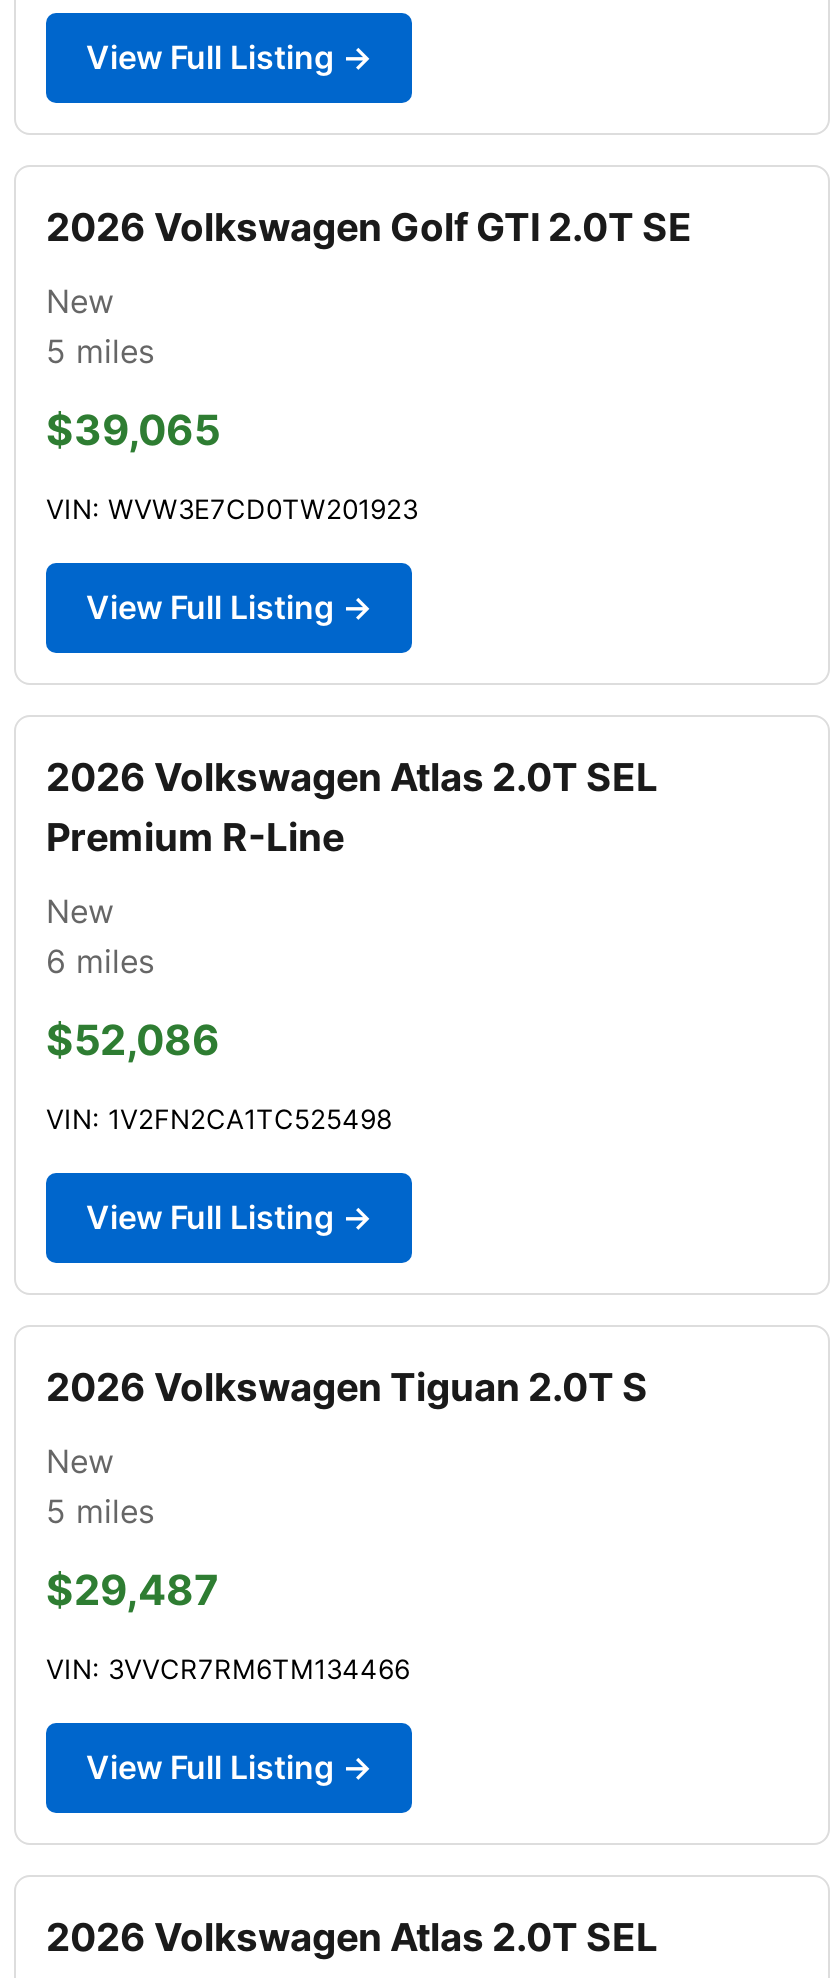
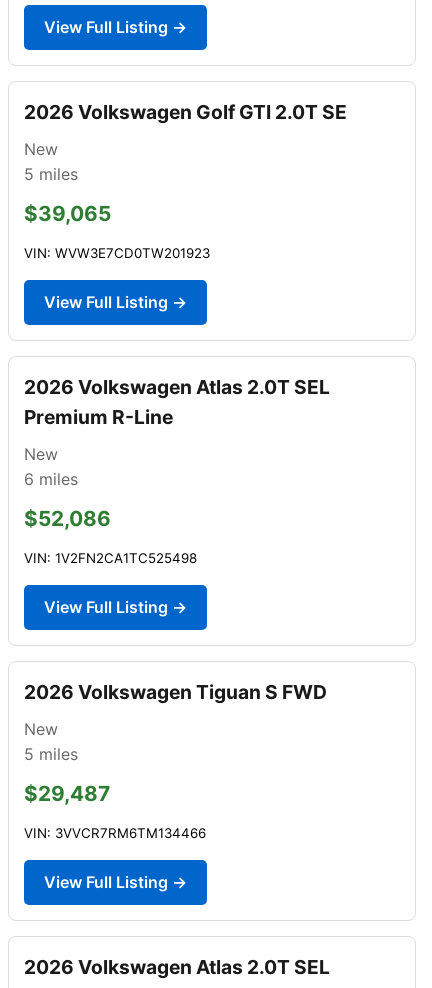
[46,1363,648,1411] 2026 Volkswagen Tiguan 2.0T S -> [24,680,327,704] 2026 Volkswagen Tiguan S FWD

